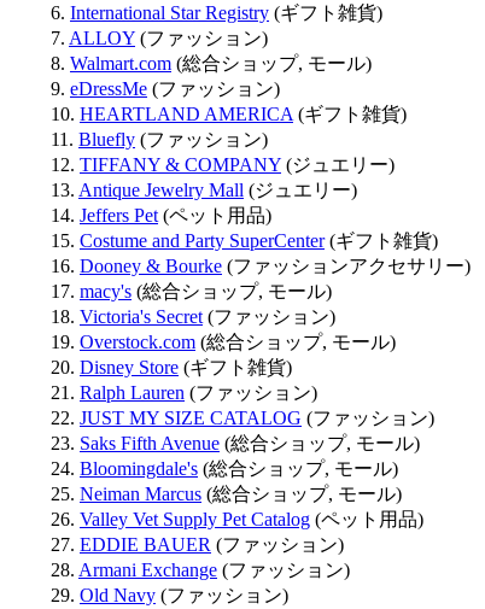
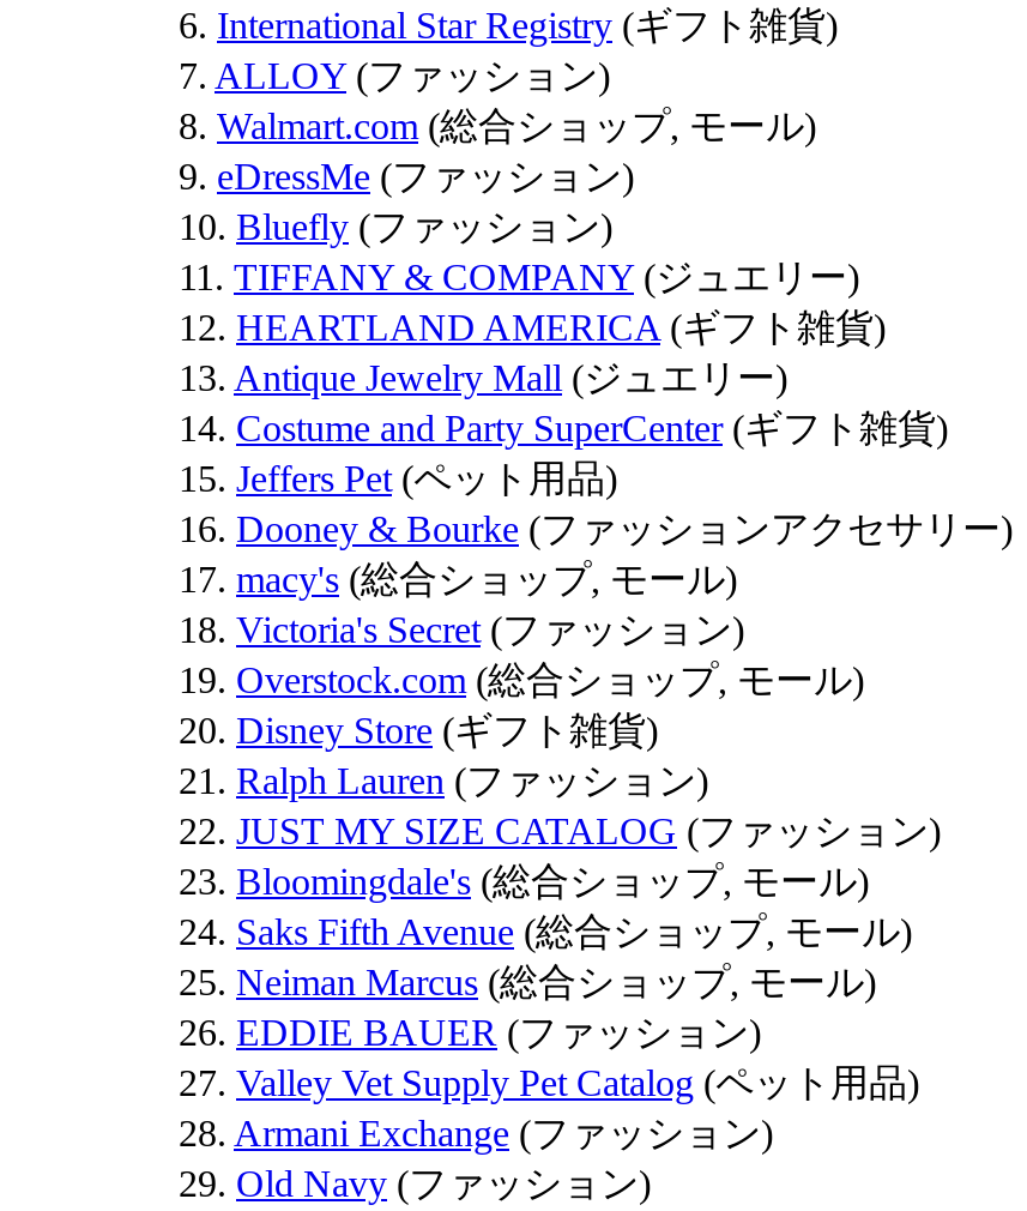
[51,104,407,175] 10. HEARTLAND AMERICA (ギフト雑貨) | 11. Bluefly (ファッション) | 12. TIFFANY & COMPANY (ジュエリー) -> [179,207,886,348] 10. Bluefly (ファッション) | 11. TIFFANY & COMPANY (ジュエリー) | 12. HEARTLAND AMERICA (ギフト雑貨)
[51,205,438,251] 14. Jeffers Pet (ペット用品) | 15. Costume and Party SuperCenter (ギフト雑貨) -> [179,408,948,500] 14. Costume and Party SuperCenter (ギフト雑貨) | 15. Jeffers Pet (ペット用品)
[51,433,420,479] 23. Saks Fifth Avenue (総合ショップ, モール) | 24. Bloomingdale's (総合ショップ, モール) -> [179,862,912,953] 23. Bloomingdale's (総合ショップ, モール) | 24. Saks Fifth Avenue (総合ショップ, モール)
[51,509,423,555] 26. Valley Vet Supply Pet Catalog (ペット用品) | 27. EDDIE BAUER (ファッション) -> [179,1013,919,1104] 26. EDDIE BAUER (ファッション) | 27. Valley Vet Supply Pet Catalog (ペット用品)

